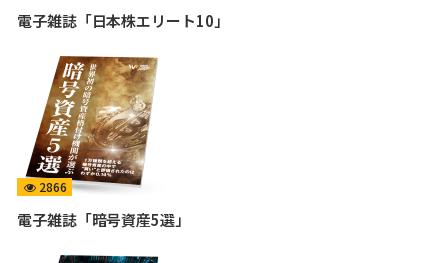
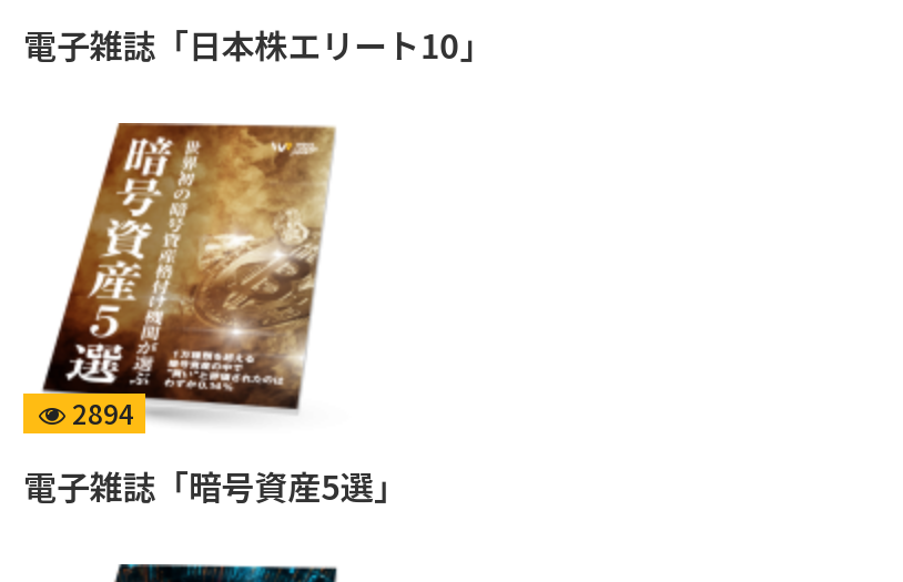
[36,178,67,195] 2866 -> [65,394,134,432] 2894

